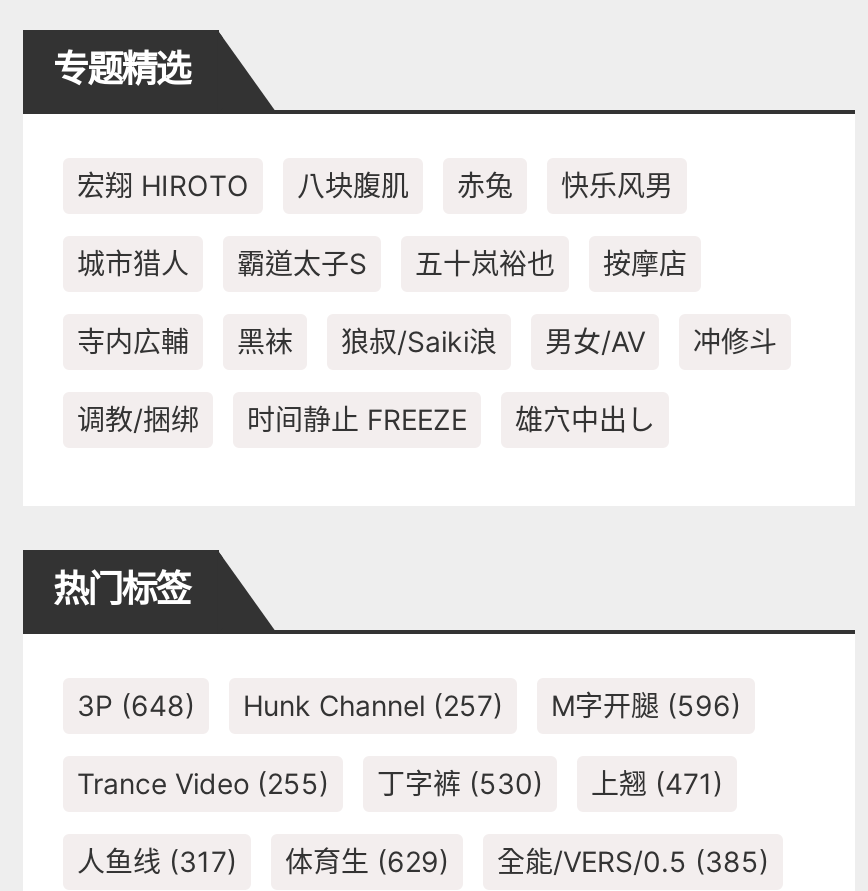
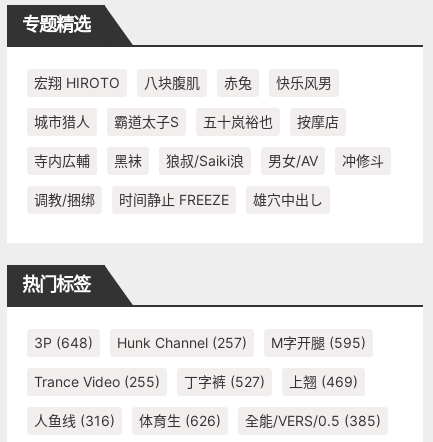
[77,688,741,722] 3P (648) Hunk Channel (257) M字开腿(596) -> [34,334,366,351] 3P (648) Hunk Channel (257) M字开腿(595)
[377,766,543,800] 丁字裤(530) -> [184,373,265,390] 丁字裤(527)
[591,766,723,800] 上翘(471) -> [289,373,358,390] 上翘(469)
[77,844,237,878] 人鱼线(317) -> [34,412,115,429] 人鱼线(316)
[285,844,449,878] 体育生(629) -> [139,412,221,429] 体育生(626)

